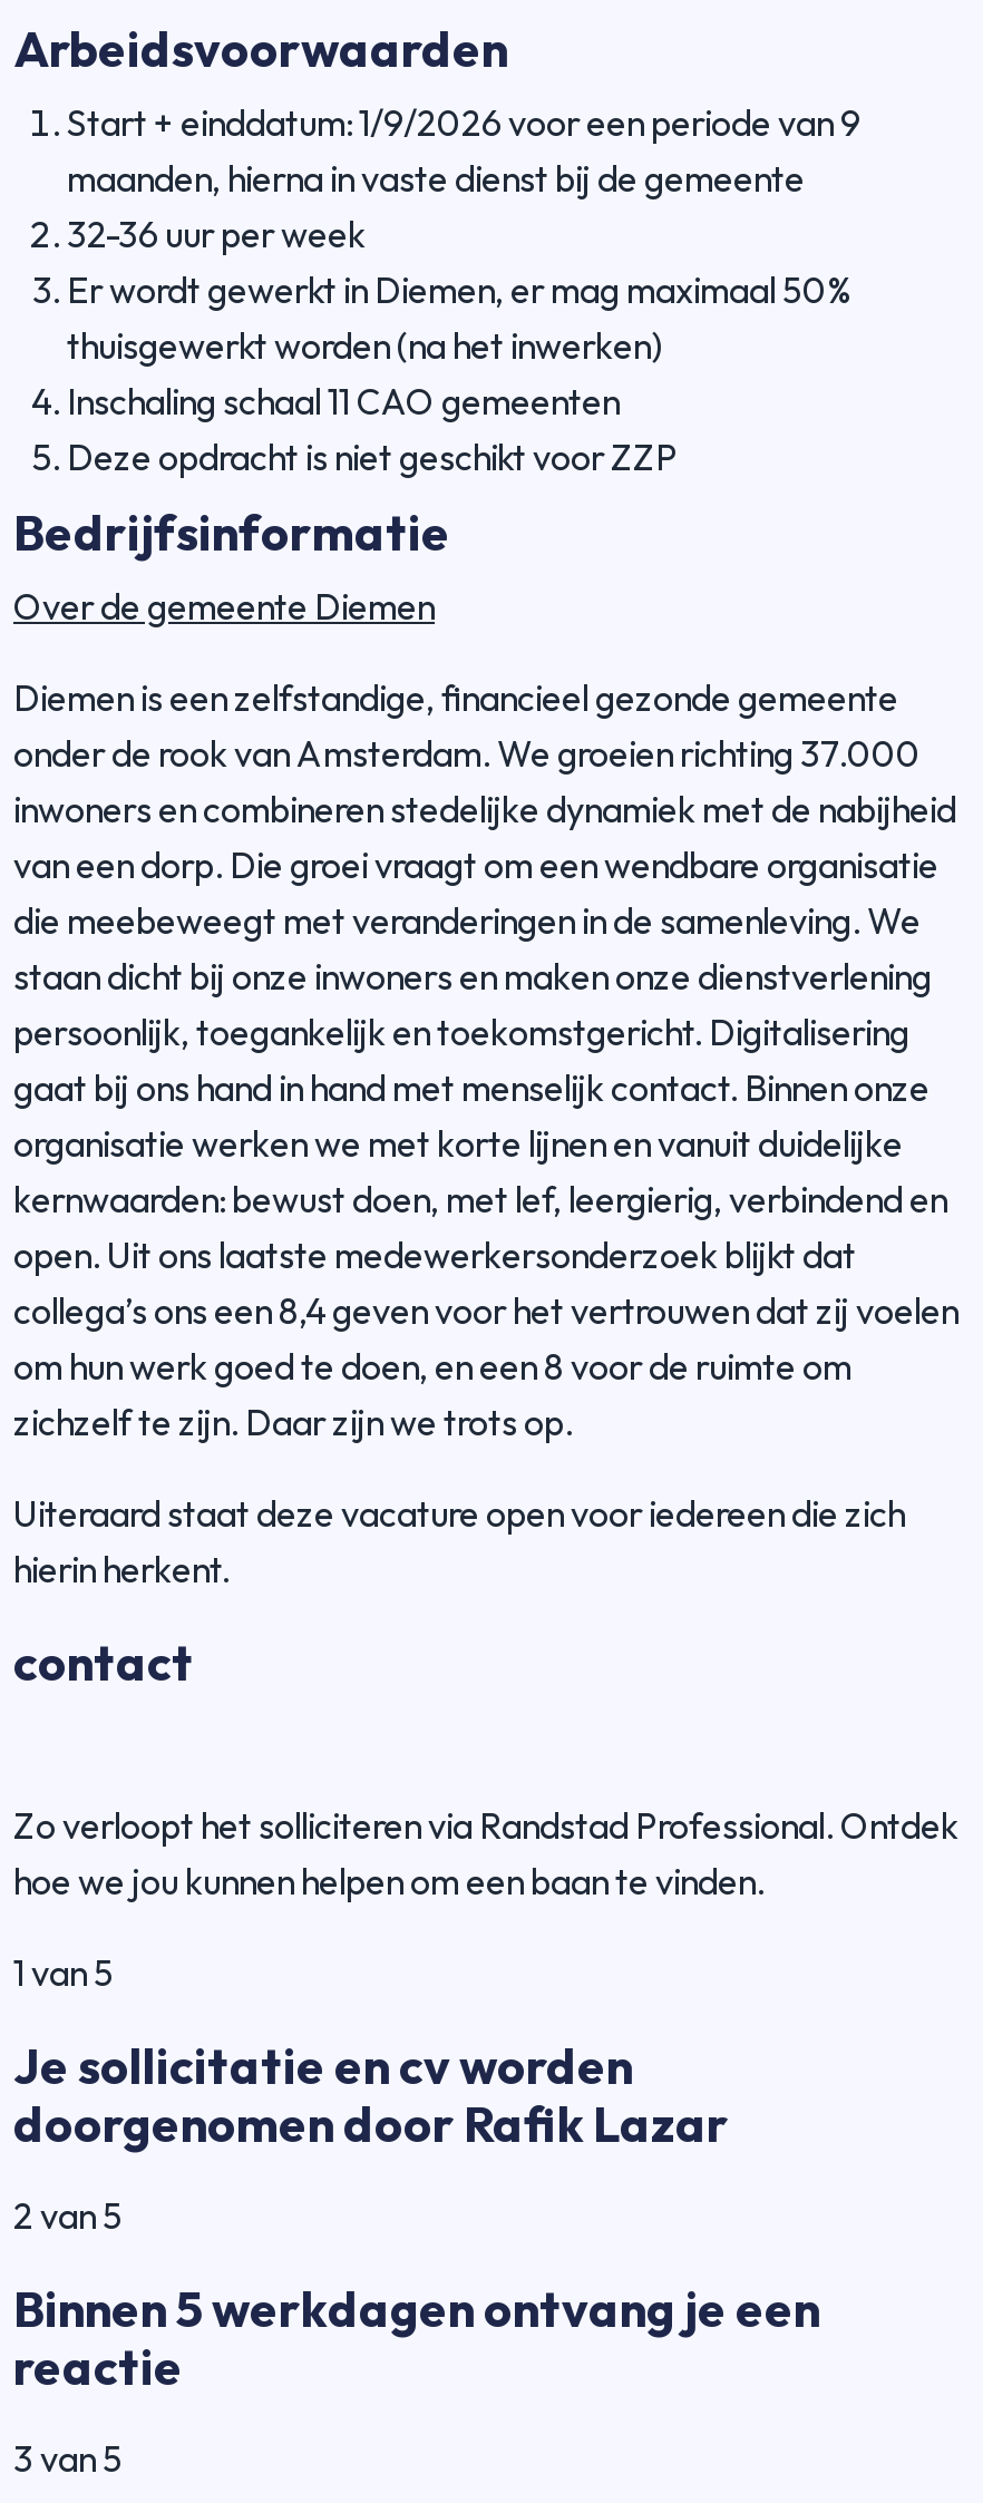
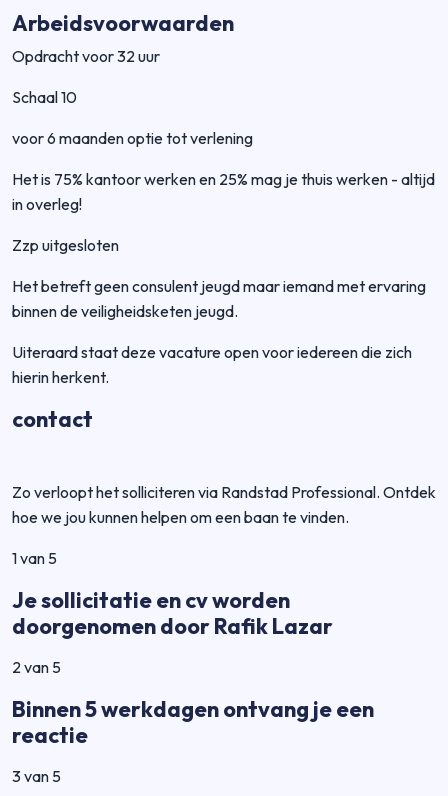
[13,100,958,1444] Start + einddatum: 1/9/2026 voor een periode van 9 | maanden, hierna in vaste dienst bij de gemeente | 32-36 uur per week | Er wordt gewerkt in Diemen, er mag maximaal 50% | thuisgewerkt worden (na het inwerken) | Inschaling schaal 11 CAO gemeenten | Deze opdracht is niet geschikt voor ZZP | Bedrijfsinformatie | Over de gemeente Diemen | Diemen is een zelfstandige, financieel gezonde gemeente | onder de rook van Amsterdam. We groeien richting 37.000 | inwoners en combineren stedelijke dynamiek met de nabijheid | van een dorp. Die groei vraagt om een wendbare organisatie | die meebeweegt met veranderingen in de samenleving. We | staan dicht bij onze inwoners en maken onze dienstverlening | persoonlijk, toegankelijk en toekomstgericht. Digitalisering | gaat bij ons hand in hand met menselijk contact. Binnen onze | organisatie werken we met korte lijnen en vanuit duidelijke | kernwaarden: bewust doen, met lef, leergierig, verbindend en | open. Uit ons laatste medewerkersonderzoek blijkt dat | collega’s ons een 8,4 geven voor het vertrouwen dat zij voelen | om hun werk goed te doen, en een 8 voor de ruimte om | zichzelf te zijn. Daar zijn we trots op. -> [12,46,435,321] Opdracht voor 32 uur | Schaal 10 | voor 6 maanden optie tot verlening | Het is 75% kantoor werken en 25% mag je thuis werken - altijd | in overleg! | Zzp uitgesloten | Het betreft geen consulent jeugd maar iemand met ervaring | binnen de veiligheidsketen jeugd.

